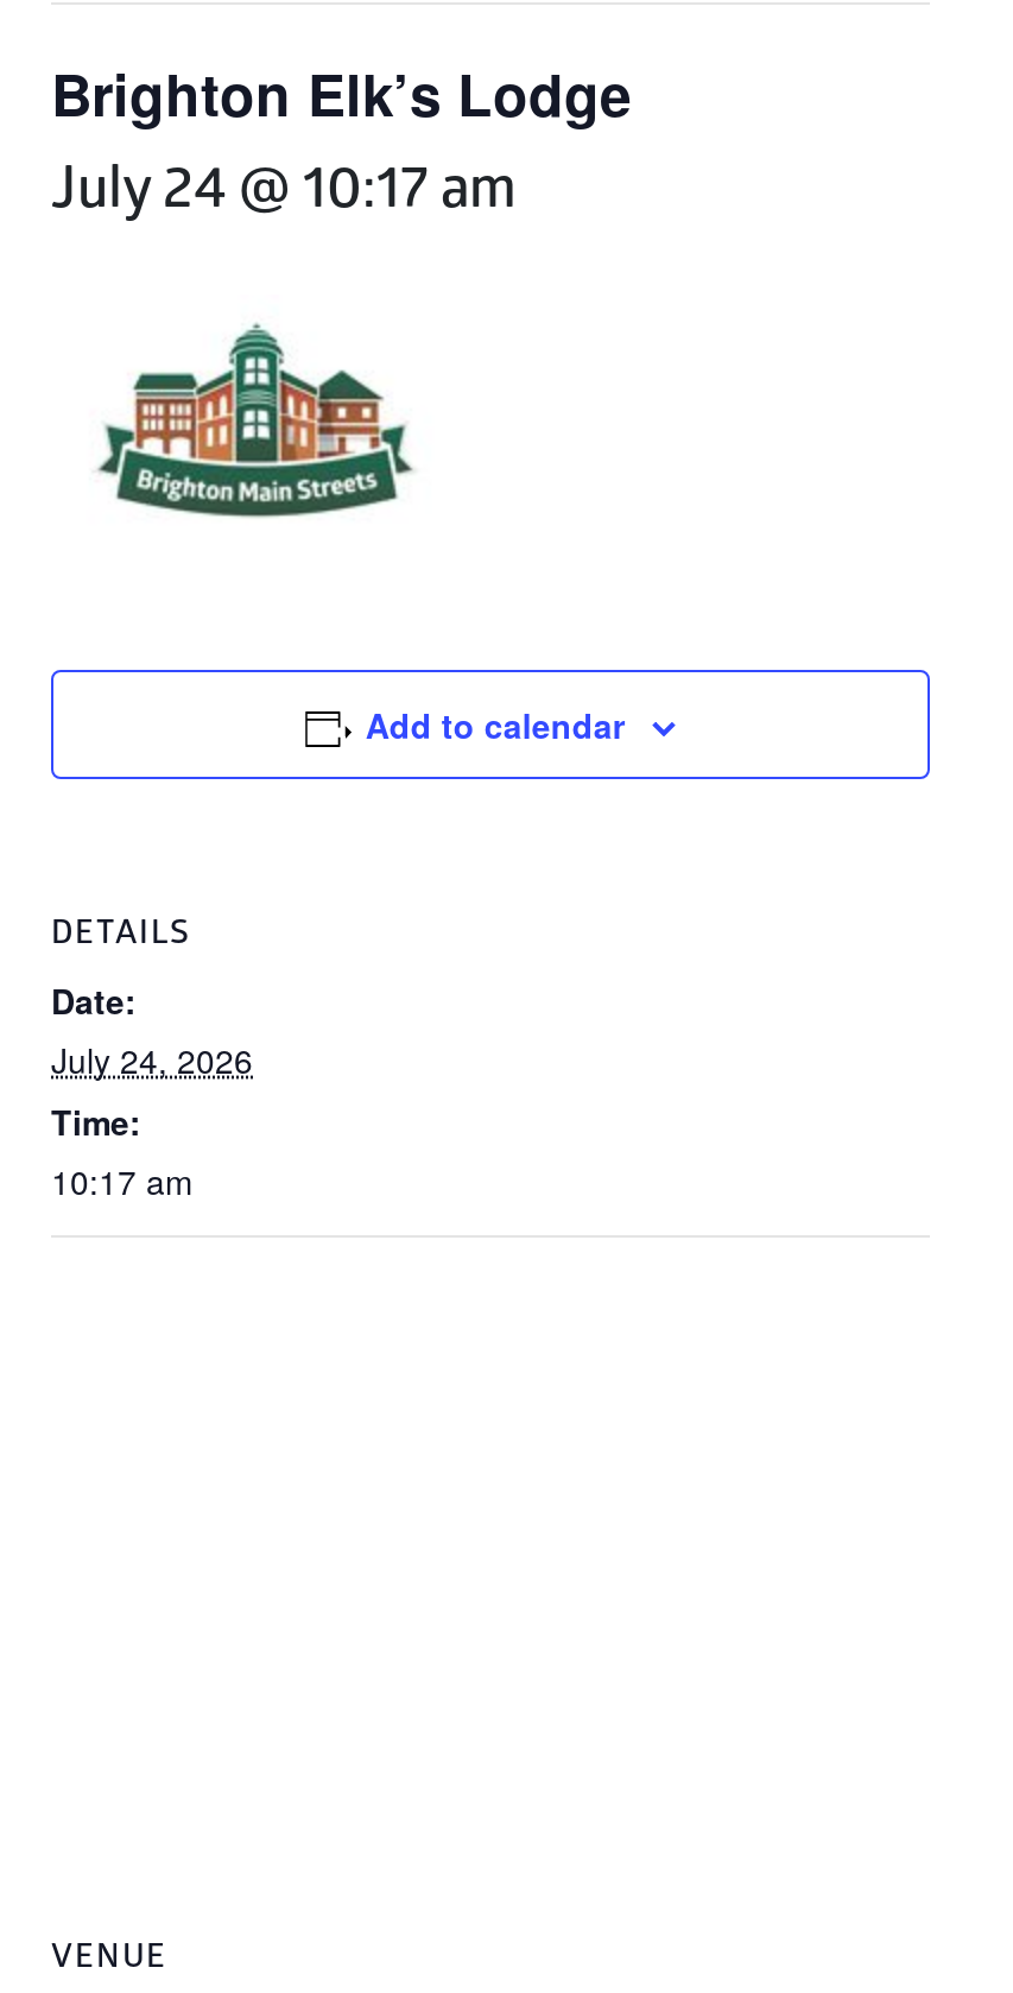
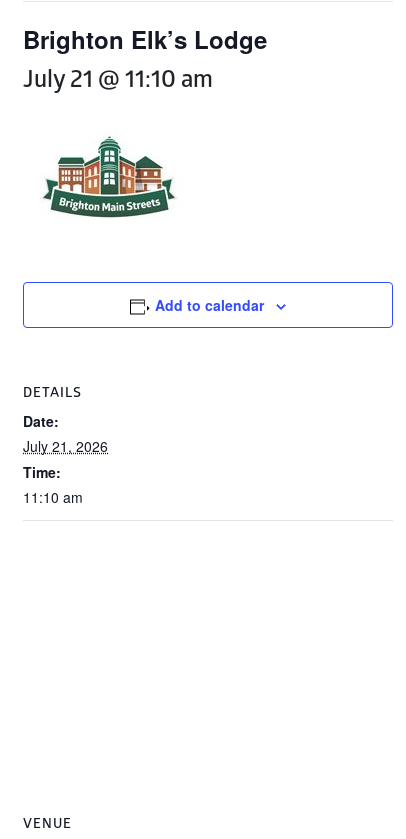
[51,154,517,223] July 24 @ 10:17 am -> [23,65,213,94] July 21 @ 11:10 am
[51,1036,253,1083] July 24, 2026 -> [23,436,108,456] July 21, 2026
[51,1157,194,1204] 10:17 am -> [23,487,83,507] 11:10 am

